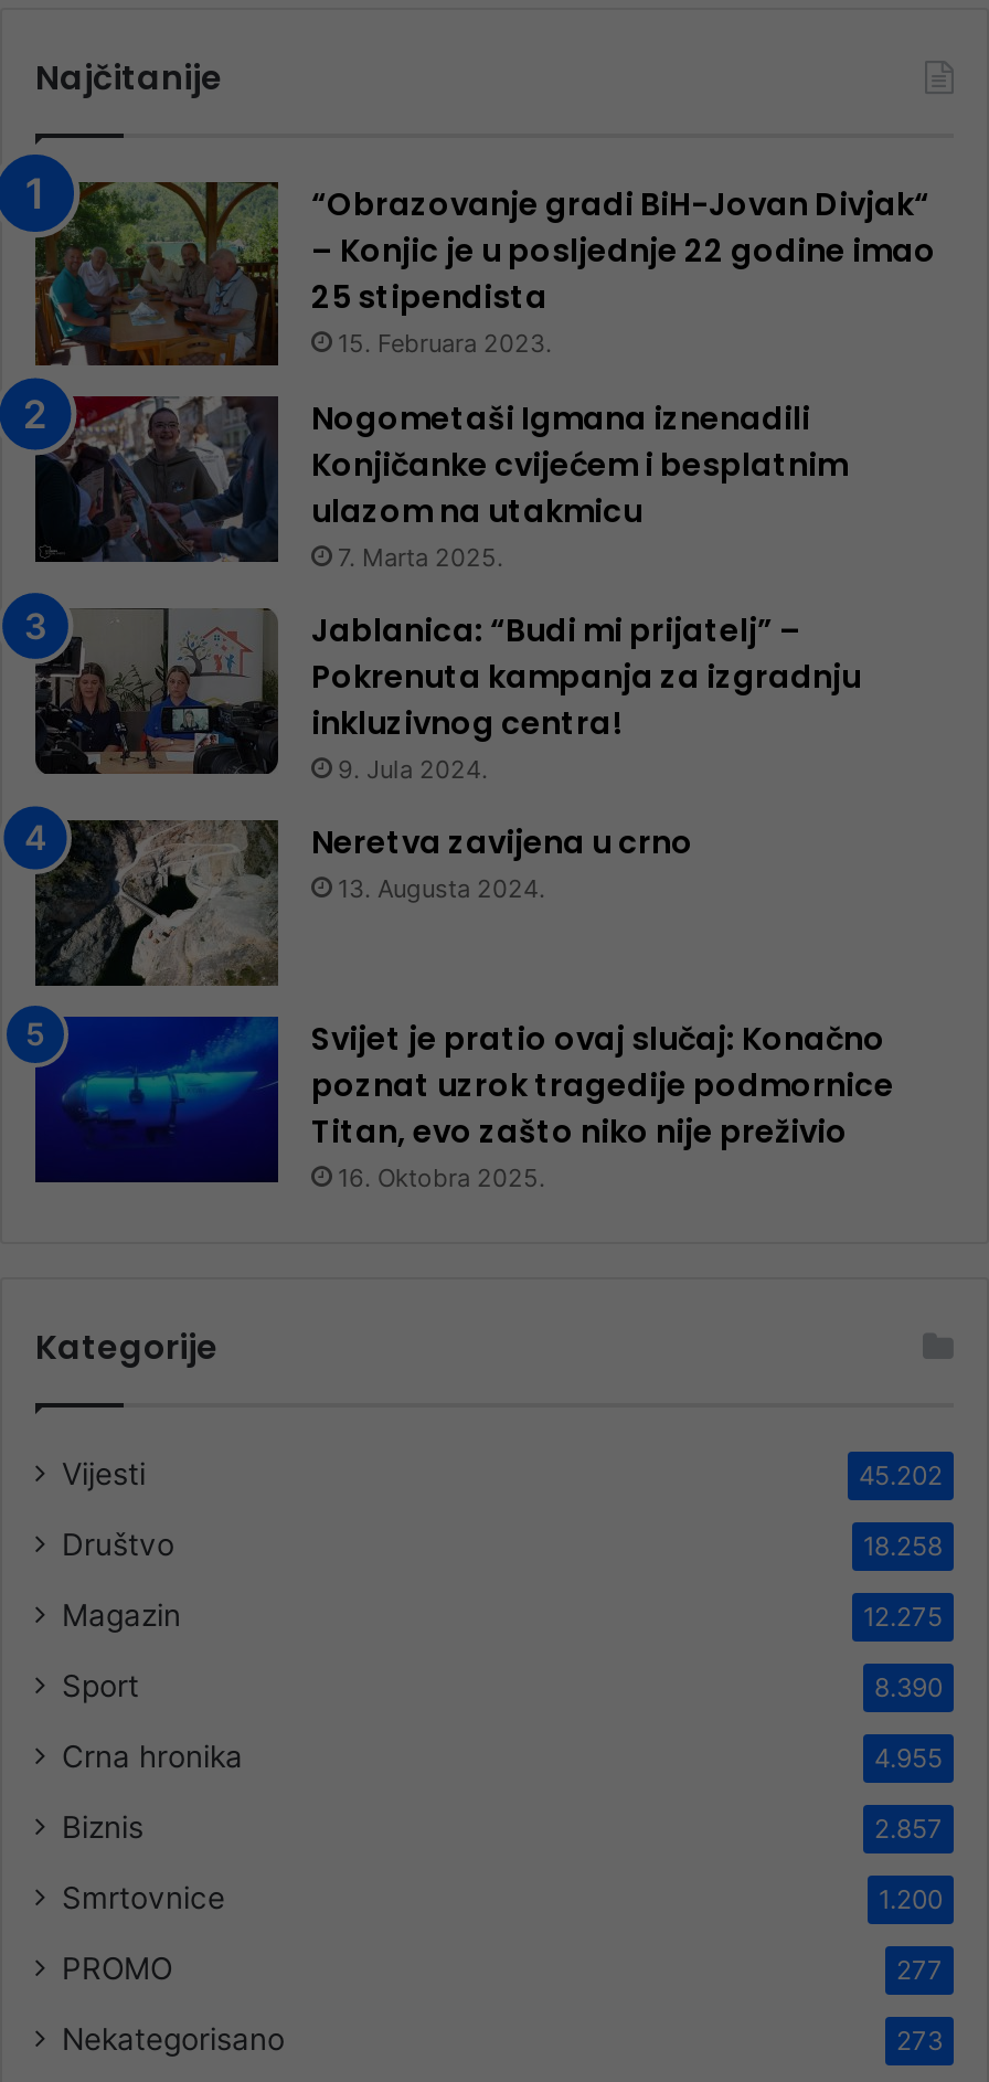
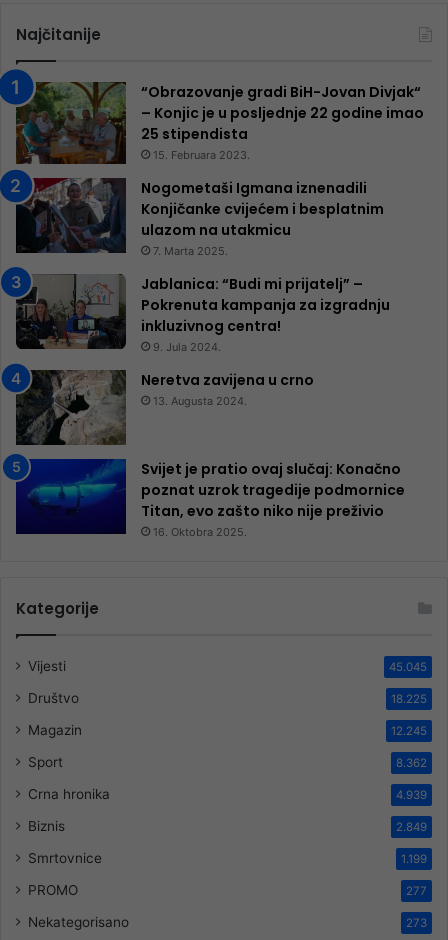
[859,1460,943,1491] 45.202 -> [389,660,427,674] 45.045
[863,1531,943,1562] 18.258 -> [391,692,427,706] 18.225
[863,1601,943,1632] 12.275 -> [391,724,427,738] 12.245
[874,1672,943,1703] 8.390 -> [396,756,427,770] 8.362
[874,1743,943,1774] 4.955 -> [396,788,427,802] 4.939
[874,1813,943,1844] 2.857 -> [396,820,427,834] 2.849
[879,1884,943,1915] 1.200 -> [401,852,427,866] 1.199

